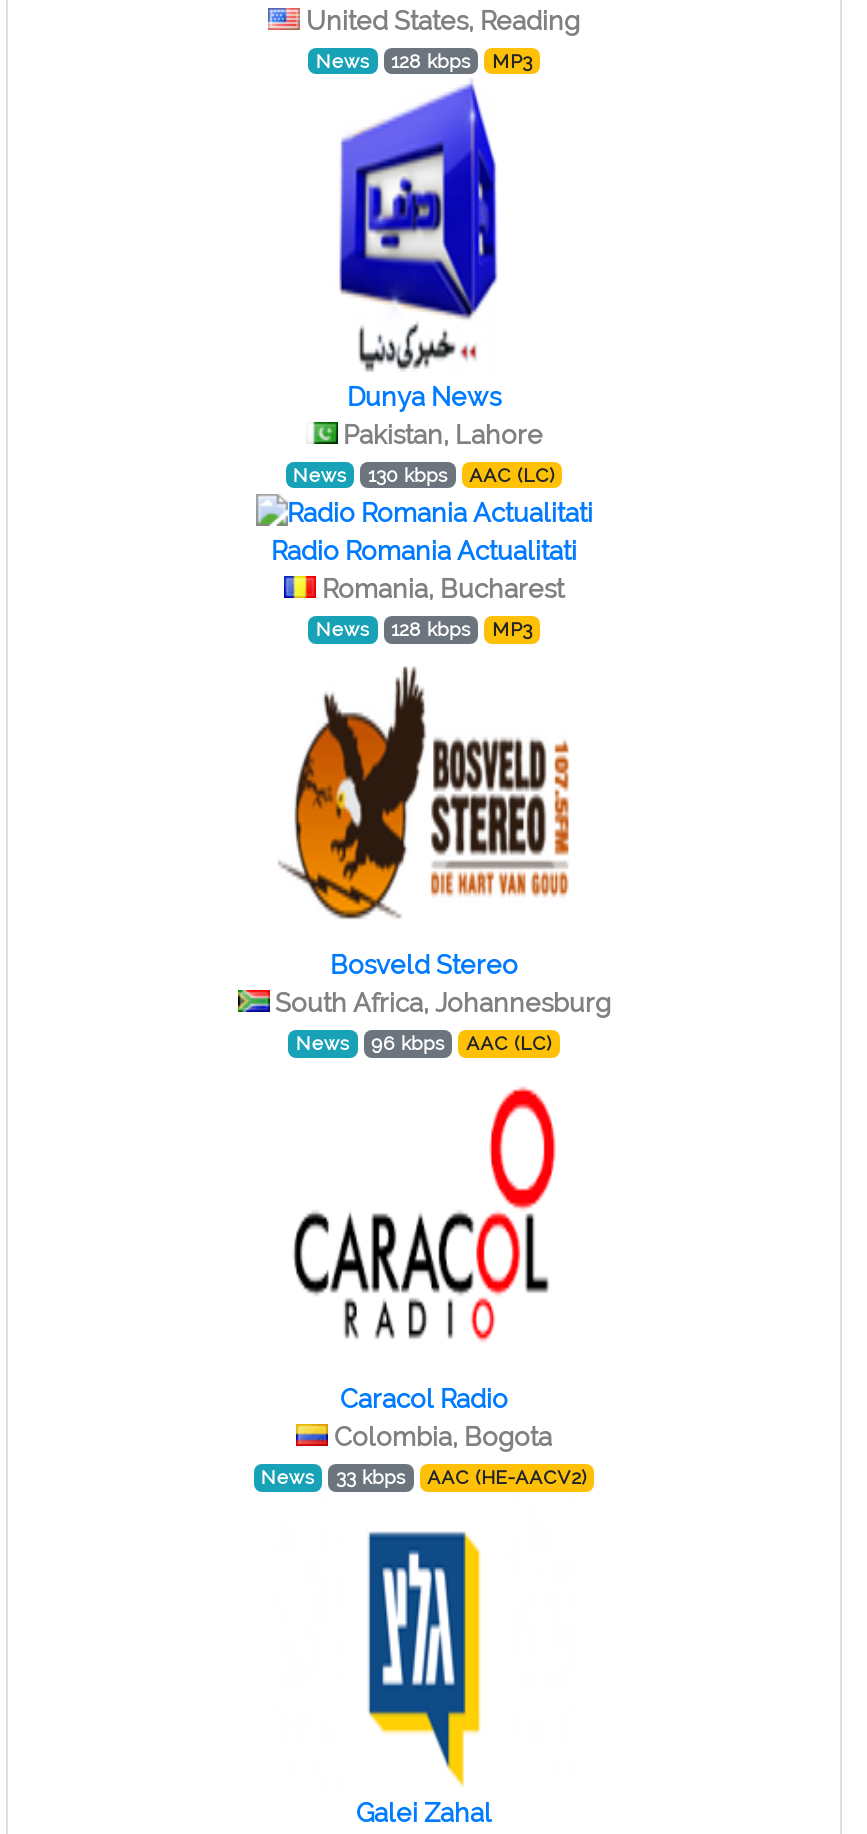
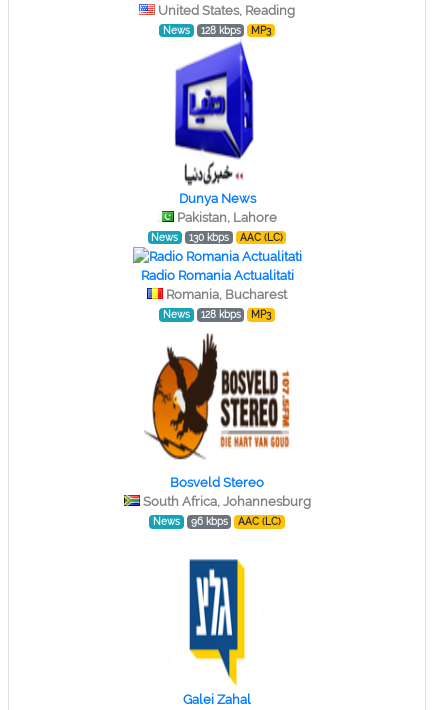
[261,1086,587,1488] [image] | Caracol Radio | Colombia, Bogota | News | 33 kbps | AAC (HE-AACV2) -> none

